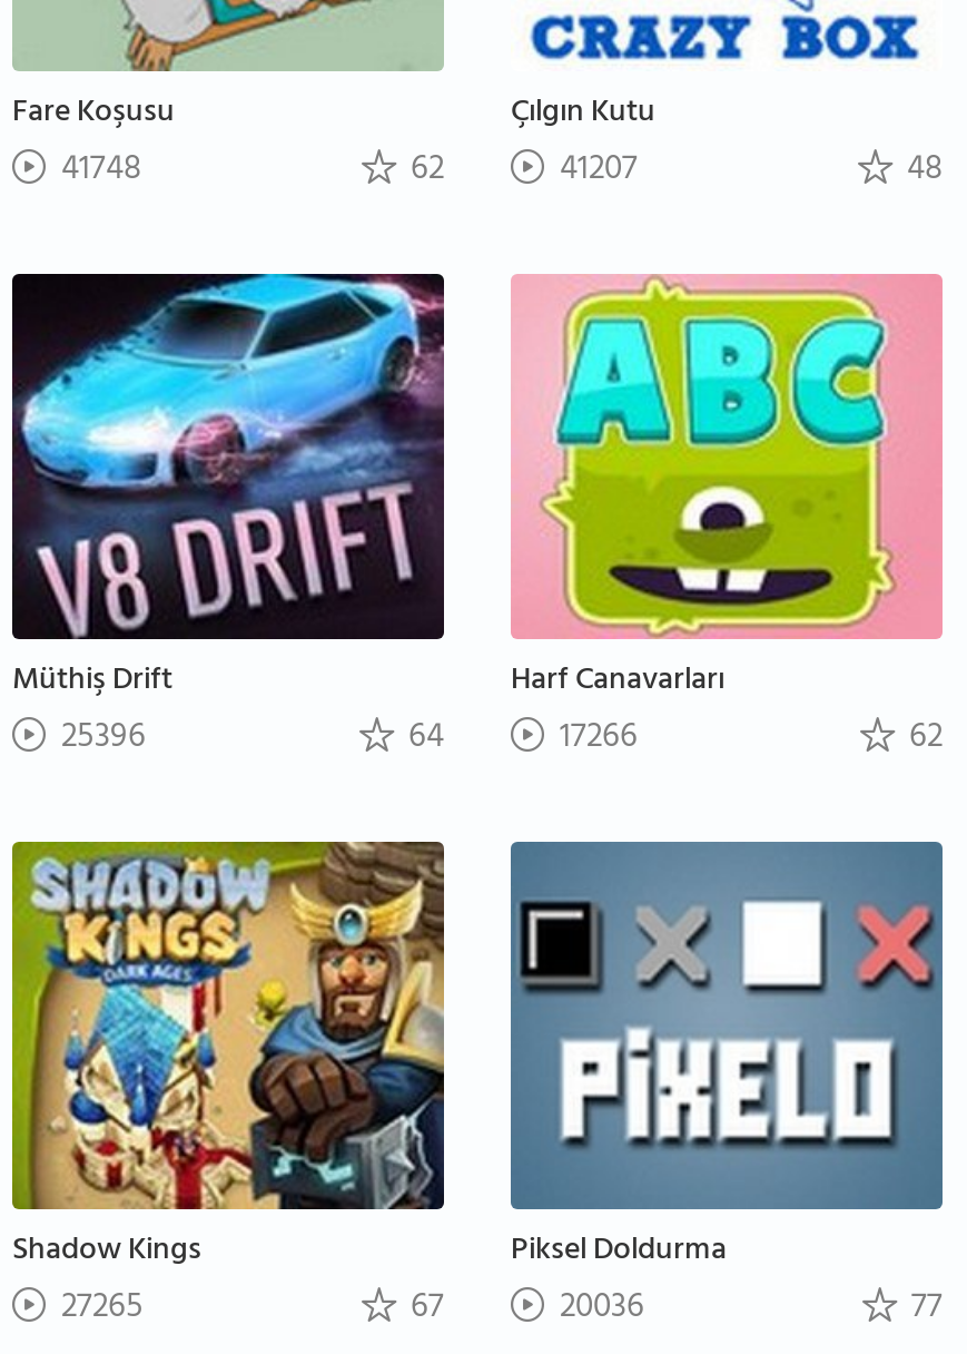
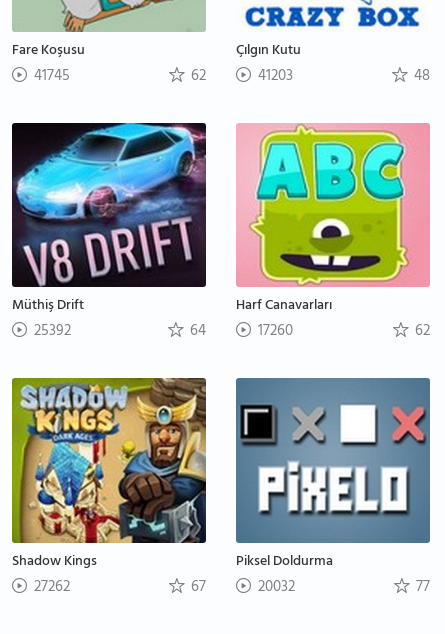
[52,140,141,204] 41748 -> [30,63,70,92] 41745
[402,140,638,204] 62 41207 -> [187,63,293,92] 62 41203
[52,709,146,773] 25396 -> [30,318,71,347] 25392
[399,709,638,773] 64 17266 -> [186,318,293,347] 64 17260
[52,1278,144,1342] 27265 -> [30,574,70,603] 27262
[402,1278,644,1342] 67 20036 -> [187,574,295,603] 67 20032

